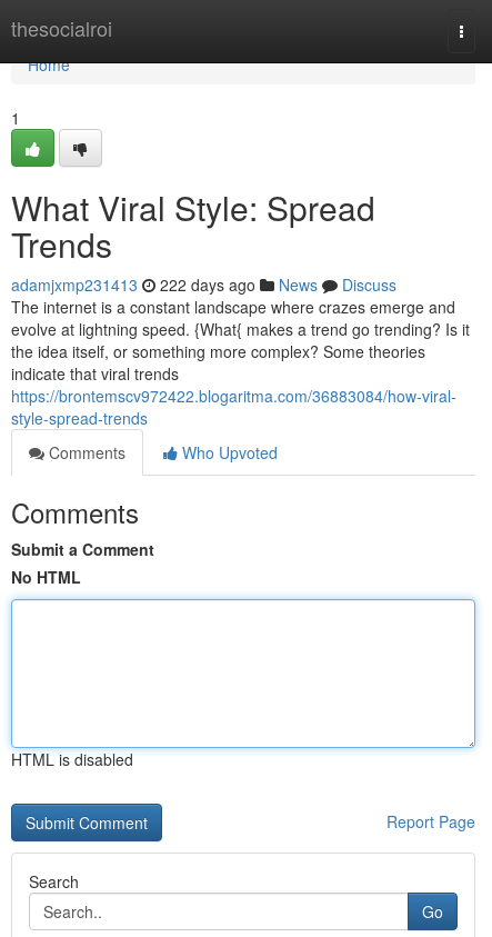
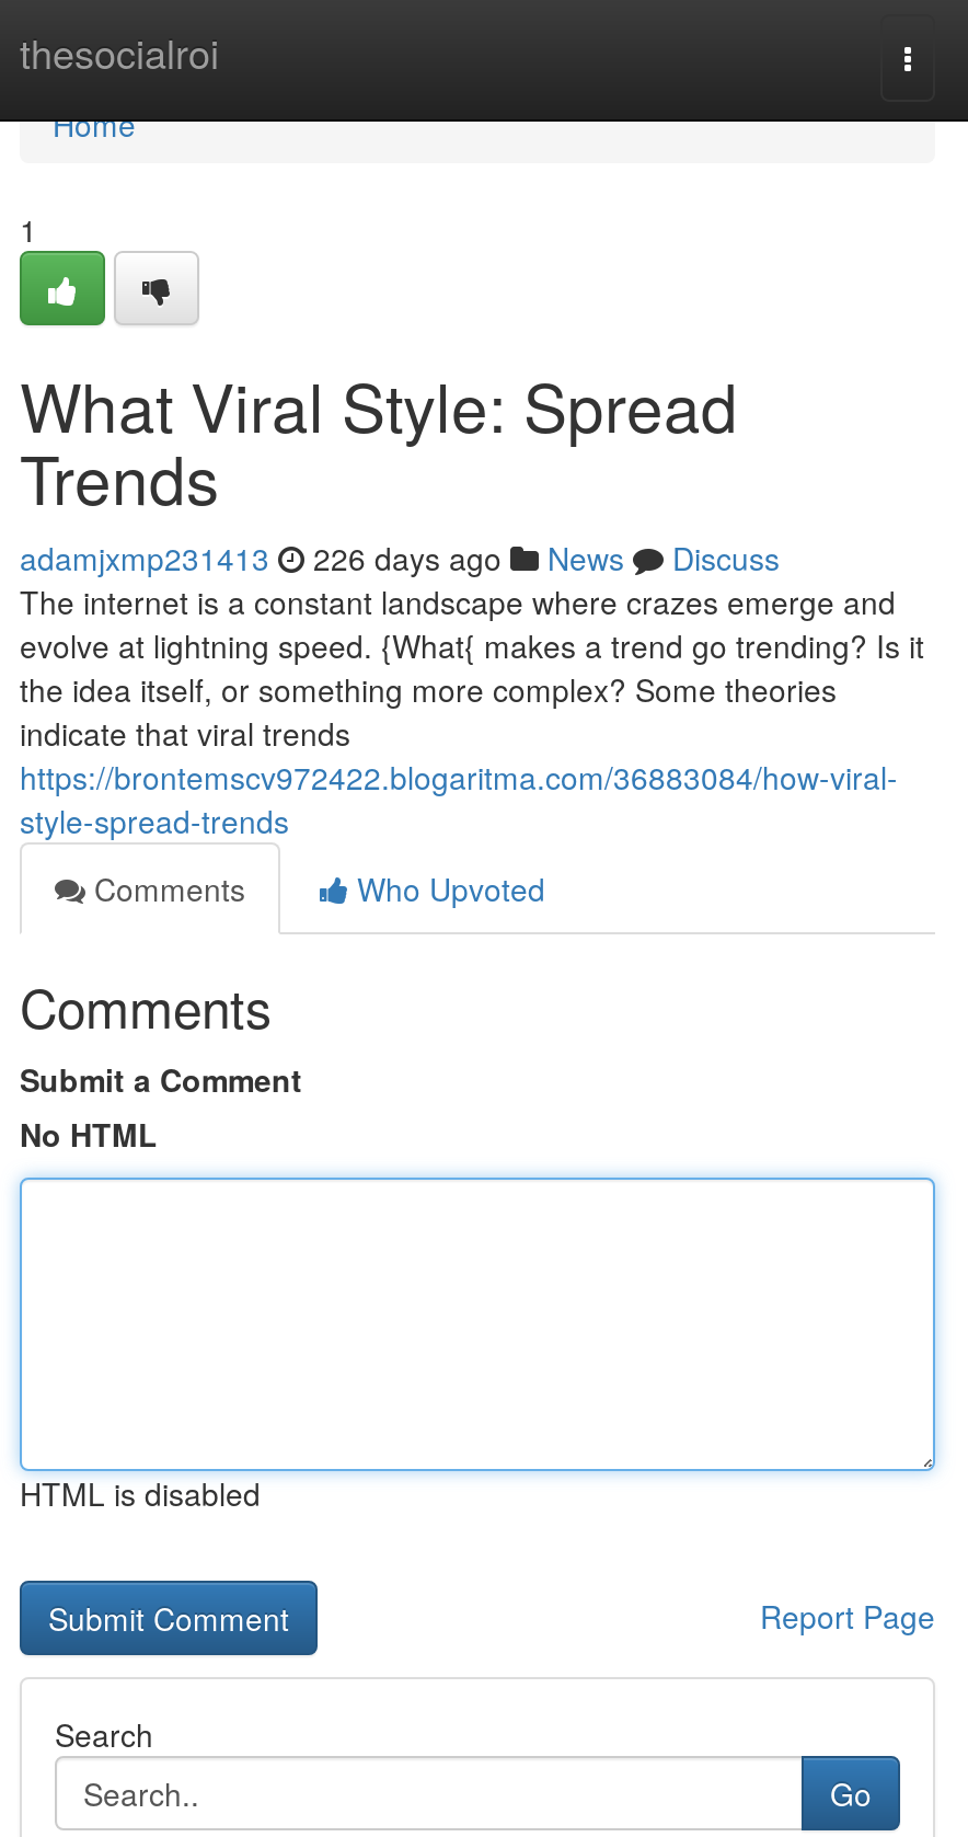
[11,273,396,296] adamjxmp231413 222 days ago News Discuss -> [20,536,780,579] adamjxmp231413 226 days ago News Discuss

